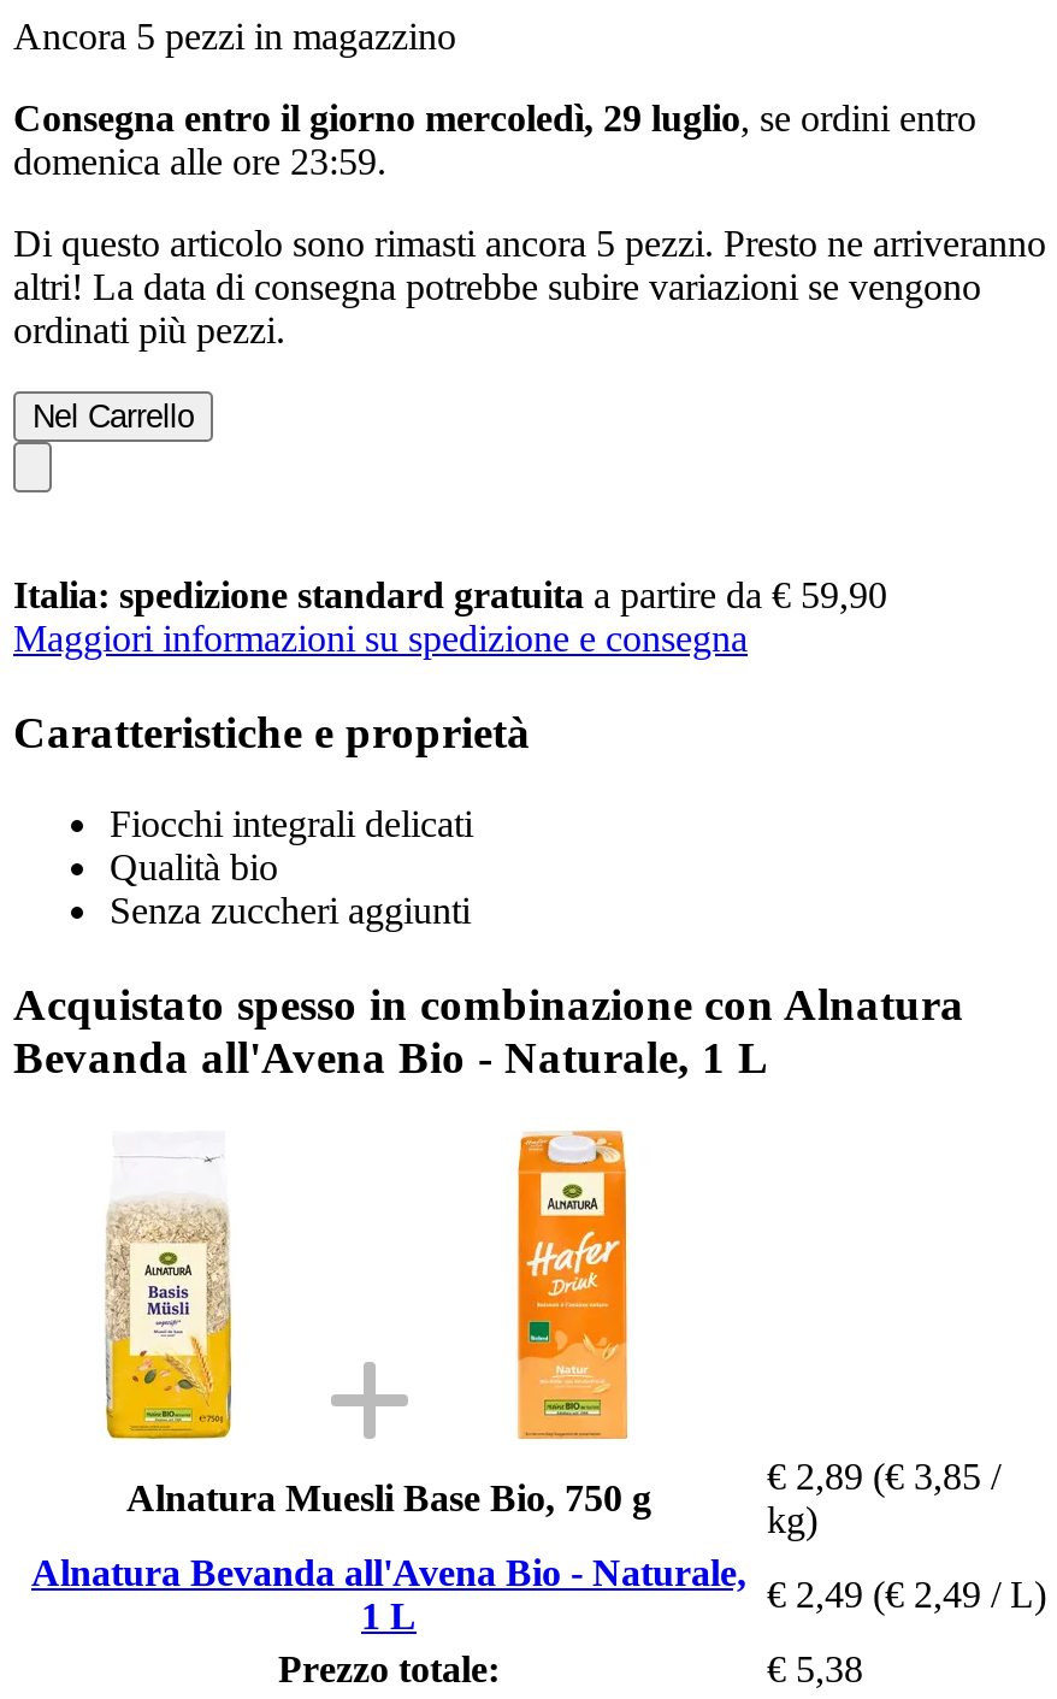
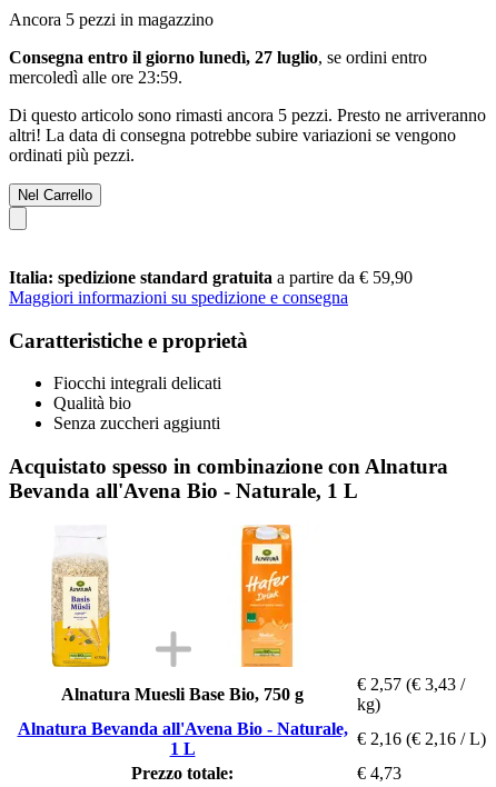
[13,97,976,138] Consegna entro il giorno mercoledì, 29 luglio, se ordini entro -> [9,48,427,66] Consegna entro il giorno lunedì, 27 luglio, se ordini entro
[13,140,386,181] domenica alle ore 23:59. -> [9,68,182,86] mercoledì alle ore 23:59.
[767,1455,1000,1496] € 2,89 (€ 3,85 / -> [357,674,465,693] € 2,57 (€ 3,43 /
[767,1573,1046,1614] € 2,49 (€ 2,49 / L) -> [357,729,486,748] € 2,16 (€ 2,16 / L)
[767,1648,863,1689] € 5,38 -> [357,763,401,782] € 4,73

